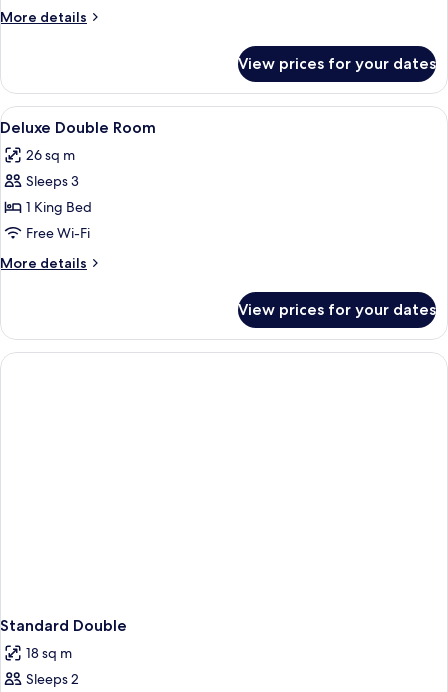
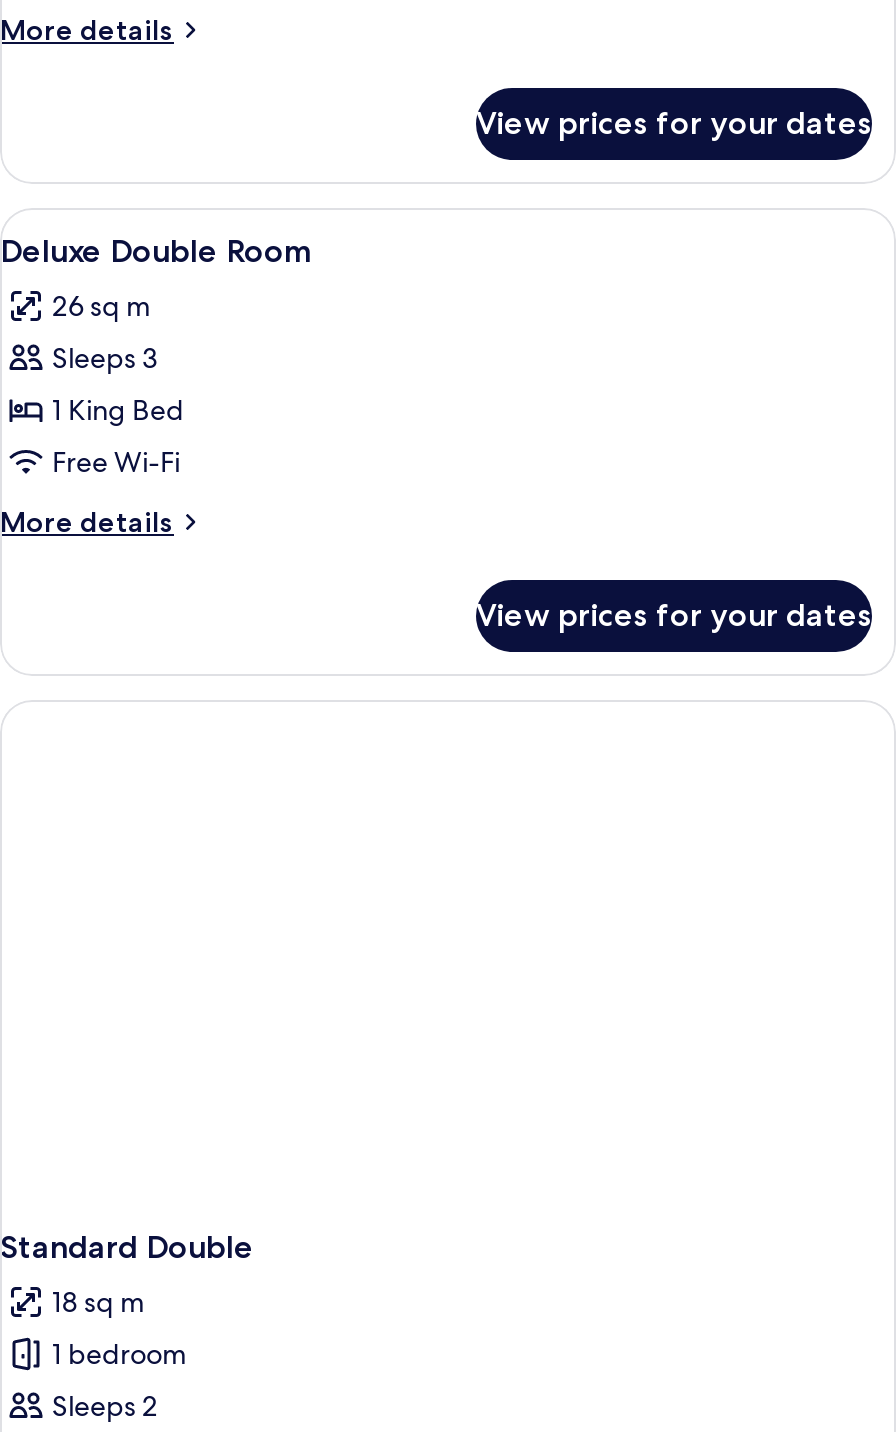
none -> [52,1336,186,1372] 1 bedroom

